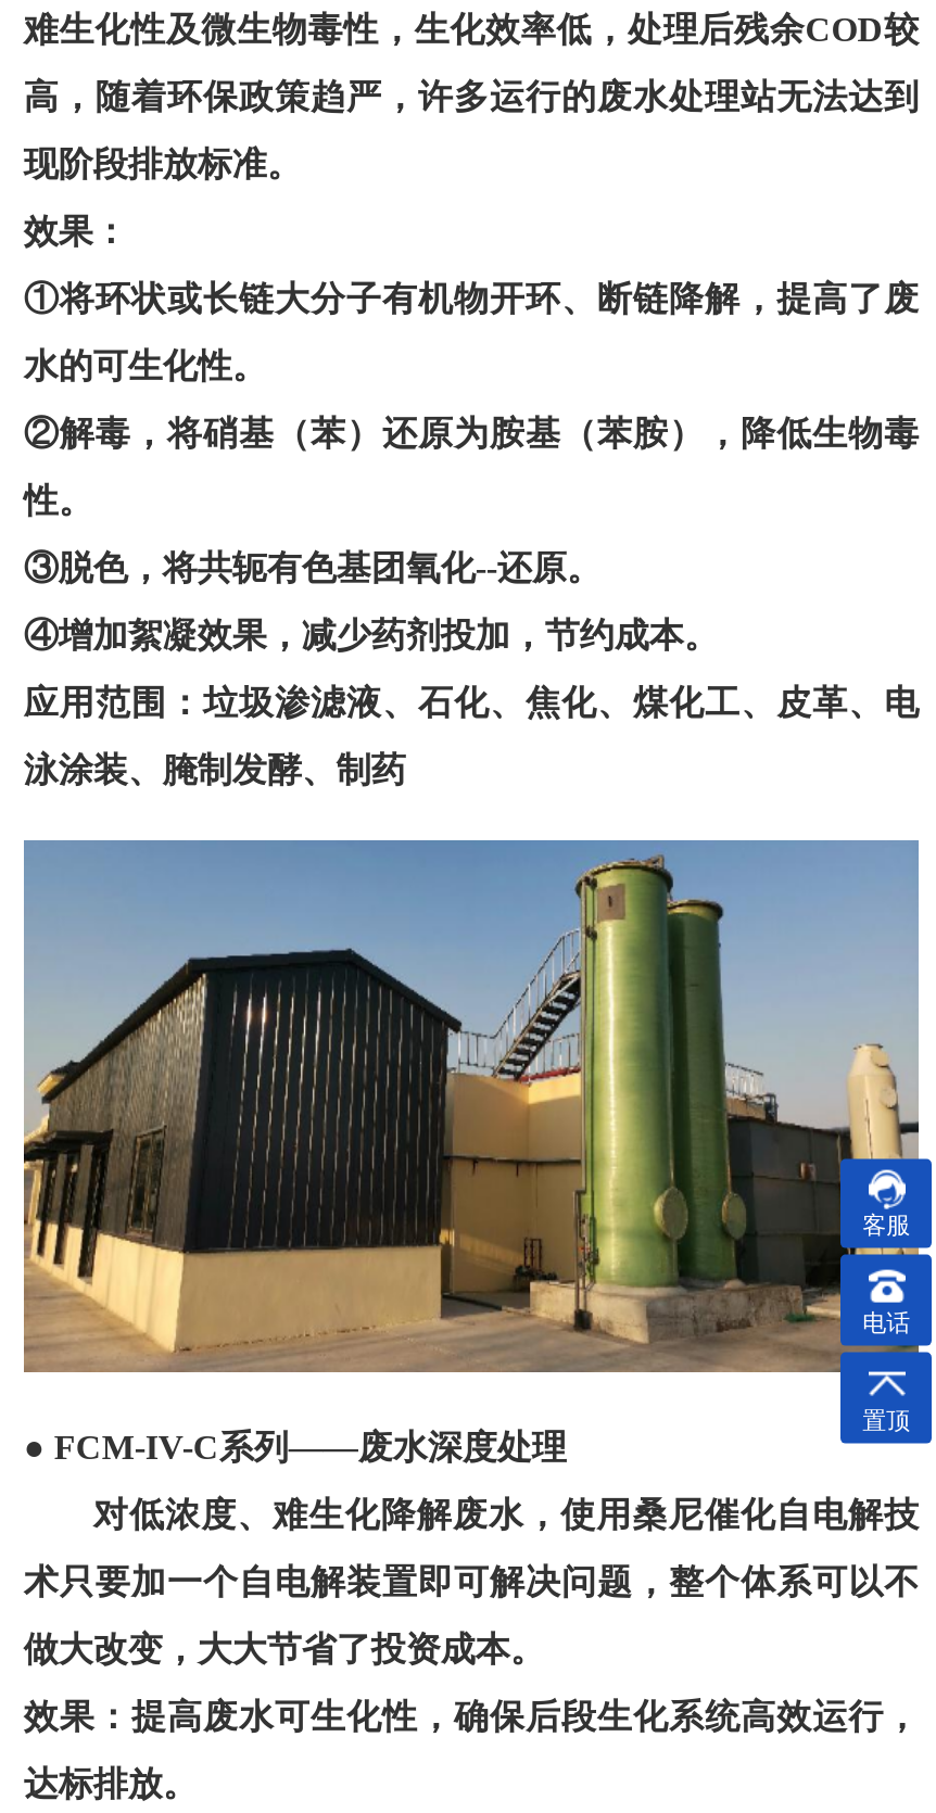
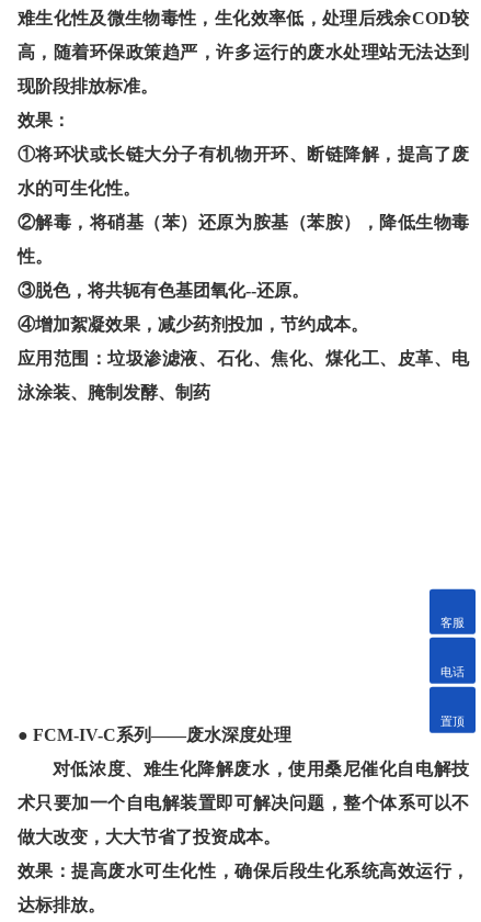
[22,838,921,1396] [image] -> none

